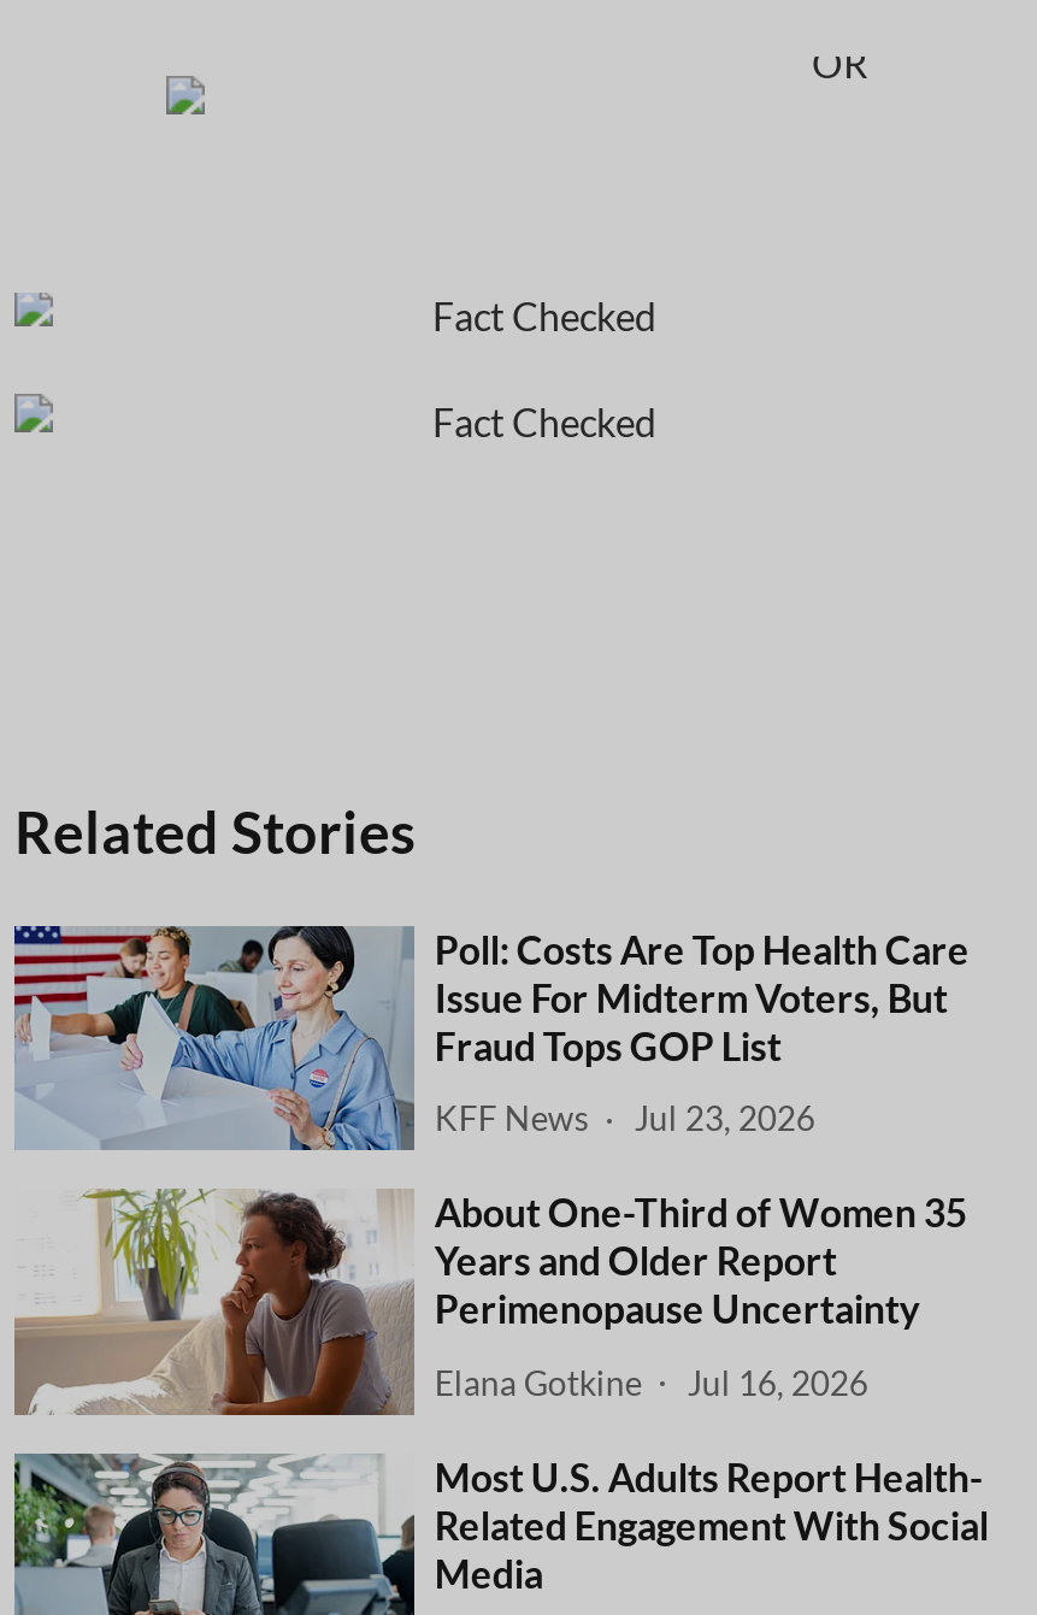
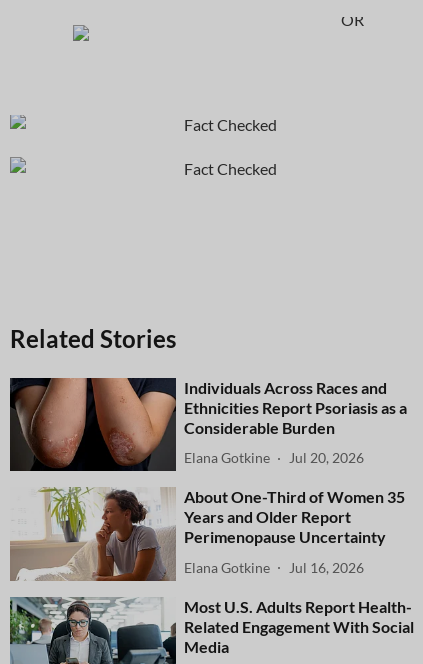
[12,924,969,1153] [image] | Poll: Costs Are Top Health Care | Issue For Midterm Voters, But | Fraud Tops GOP List -> [9,377,407,472] [image] | Individuals Across Races and | Ethnicities Report Psoriasis as a | Considerable Burden
[435,1097,815,1138] KFF News | Jul 23, 2026 -> [184,449,364,466] Elana Gotkine | Jul 20, 2026

